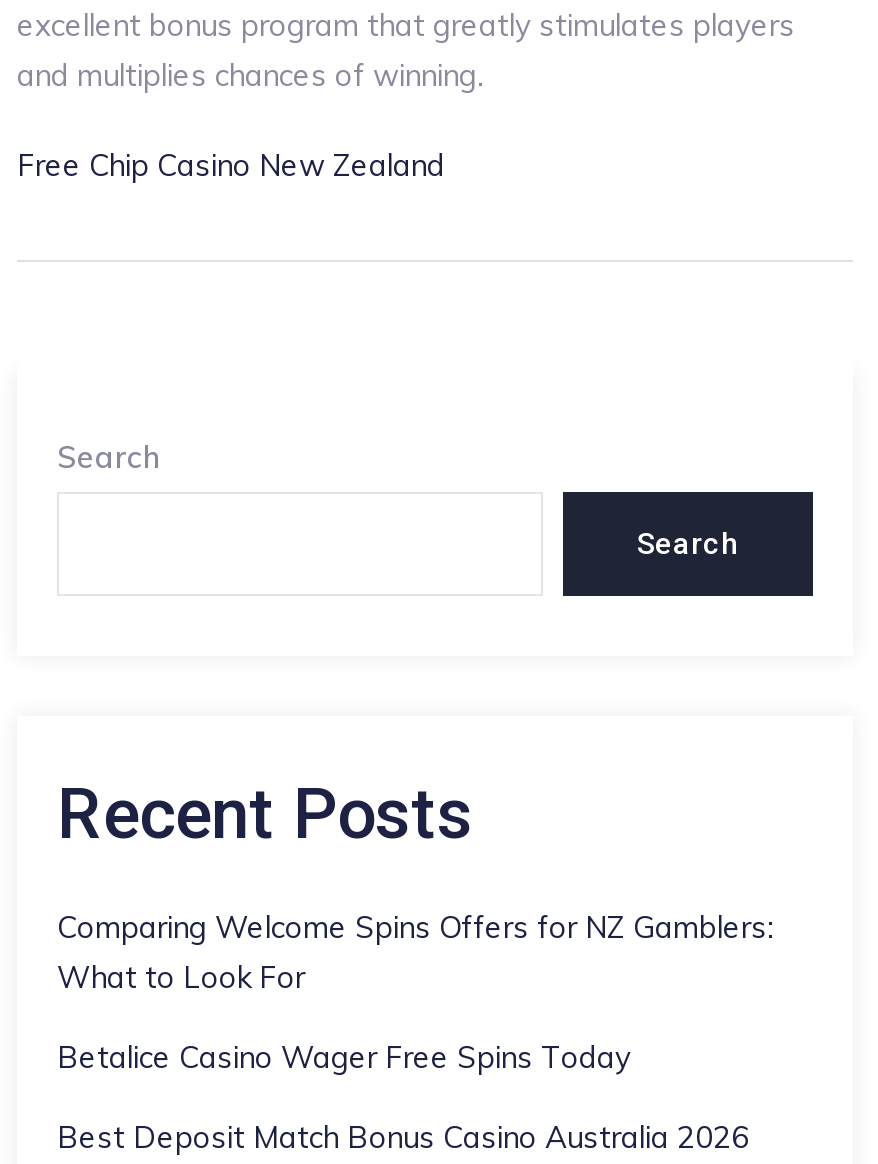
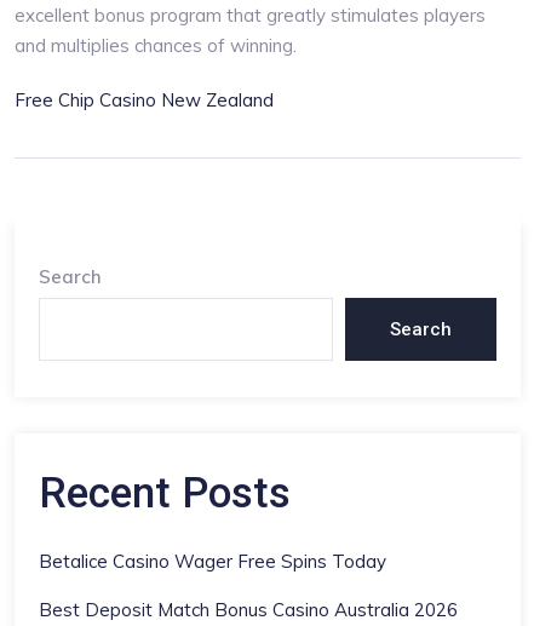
[57,908,773,996] Comparing Welcome Spins Offers for NZ Gamblers: | What to Look For -> none

